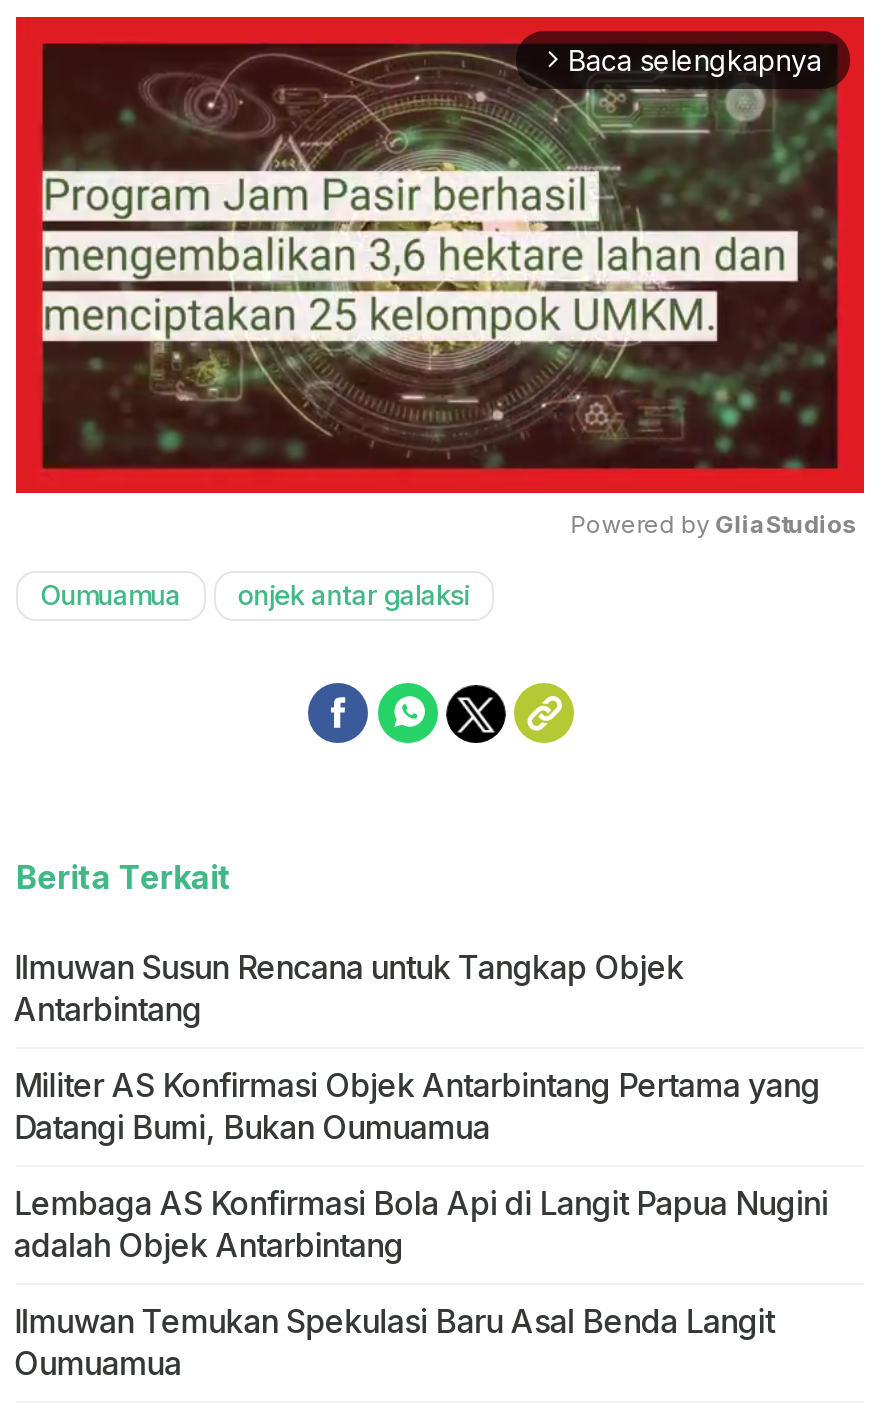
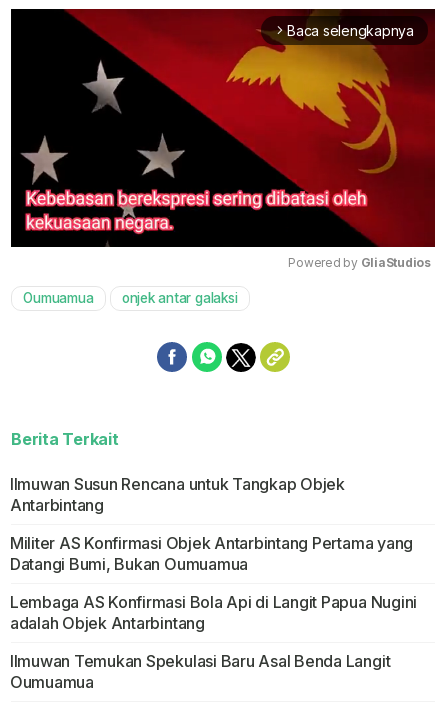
[14,15,866,495] [image] -> [10,8,436,248] [image]

